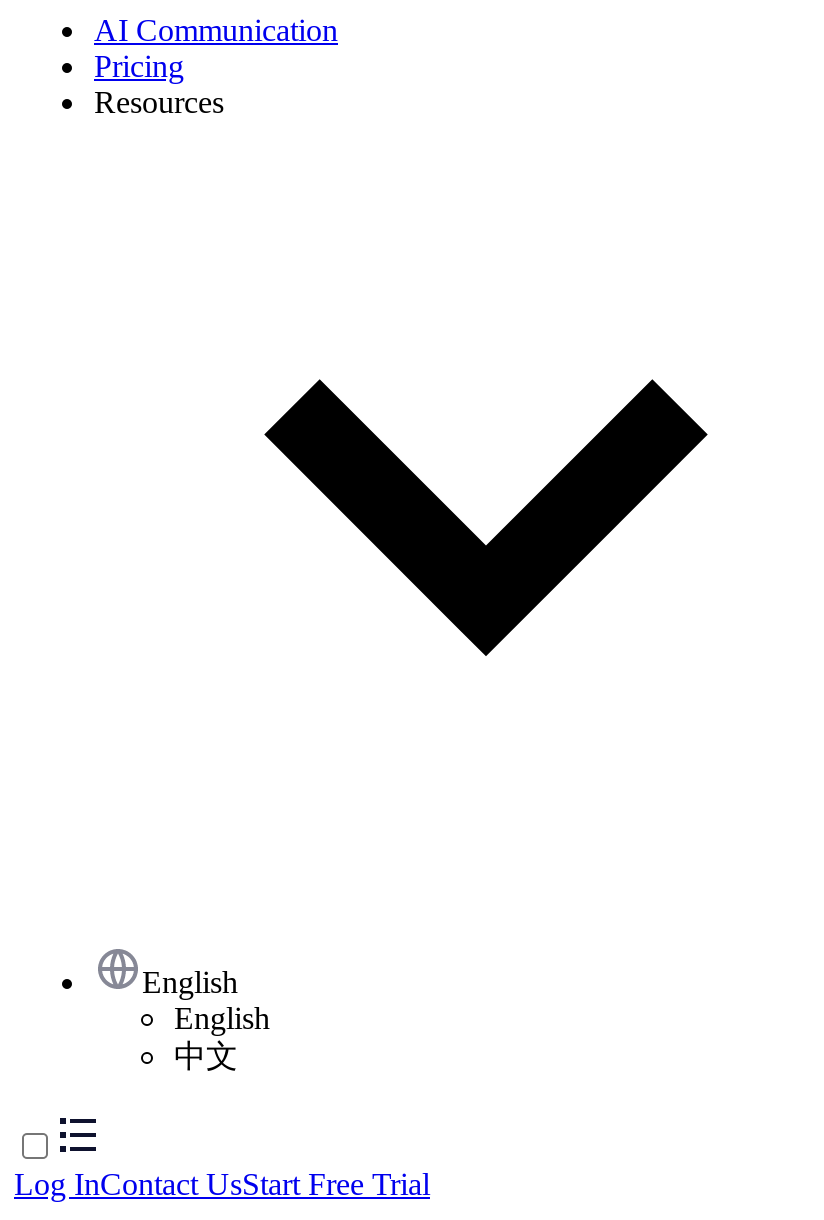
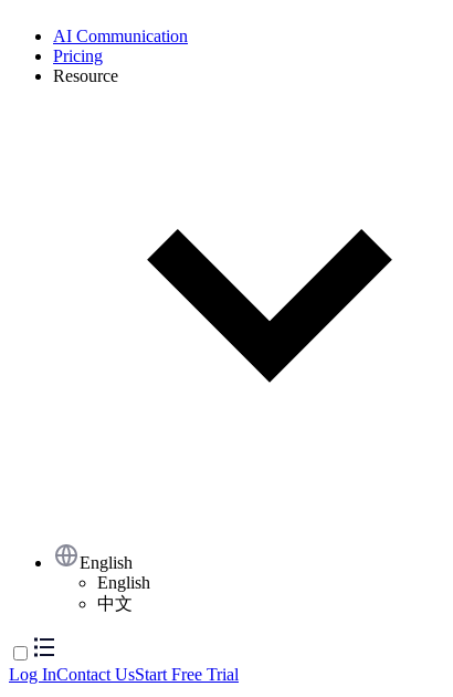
[94,85,224,119] Resources -> [53,66,118,85] Resource

